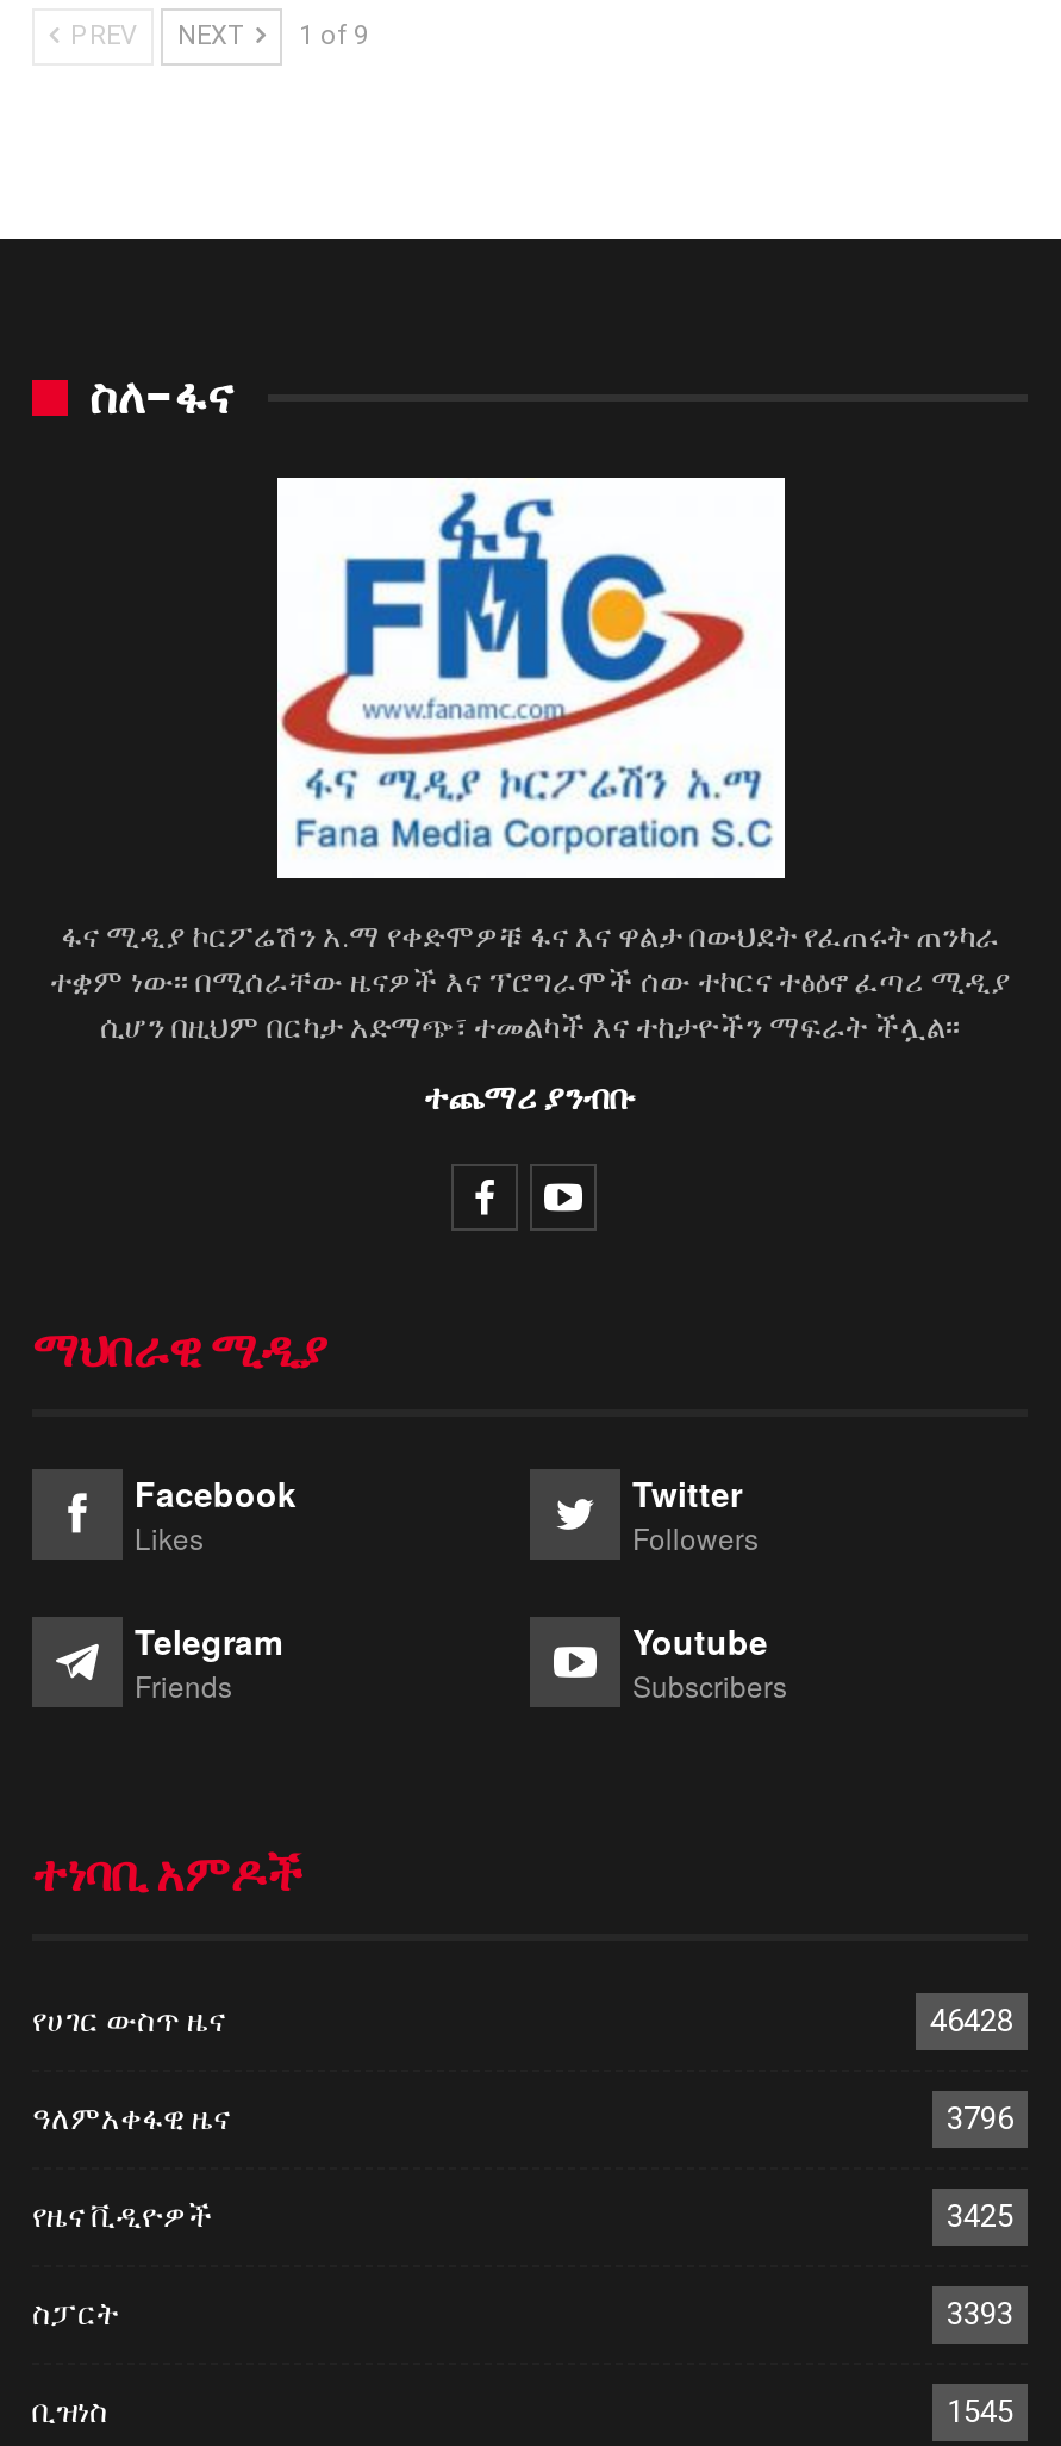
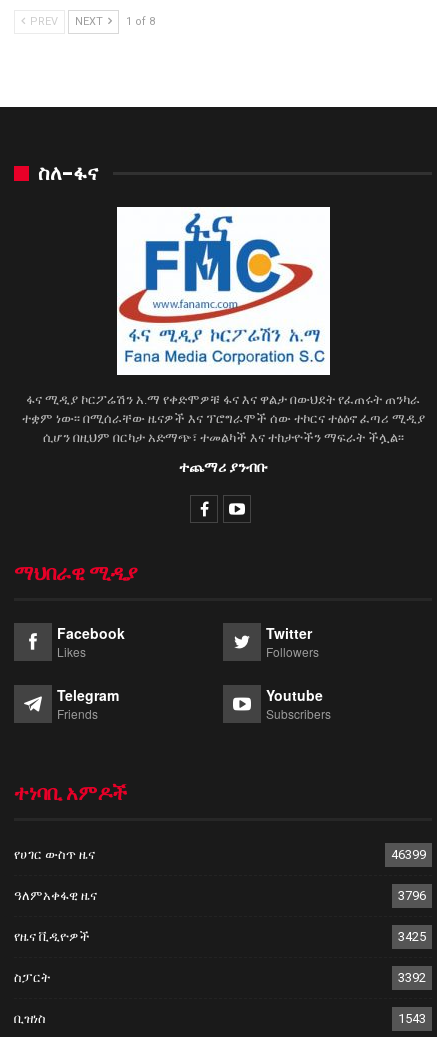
[63,20,368,51] PREV NEXT 1 of 9 -> [27,15,155,28] PREV NEXT 1 of 8
[930,2002,1013,2038] 46428 -> [391,847,426,862] 46399
[947,2295,1013,2331] 3393 -> [398,970,426,985] 3392
[947,2393,1013,2429] 1545 -> [398,1011,426,1026] 1543

